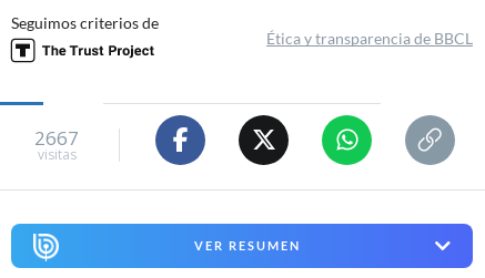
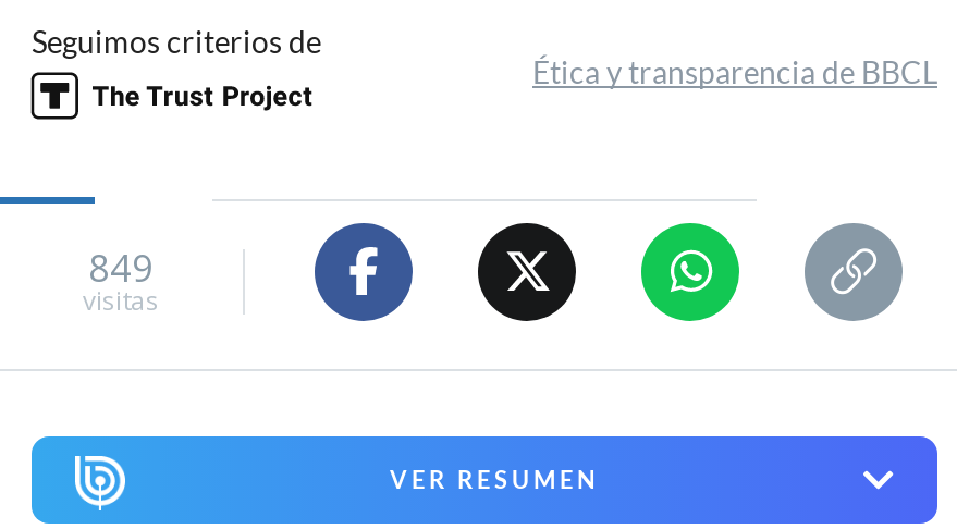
[34,125,79,151] 2667 -> [88,243,154,293] 849

